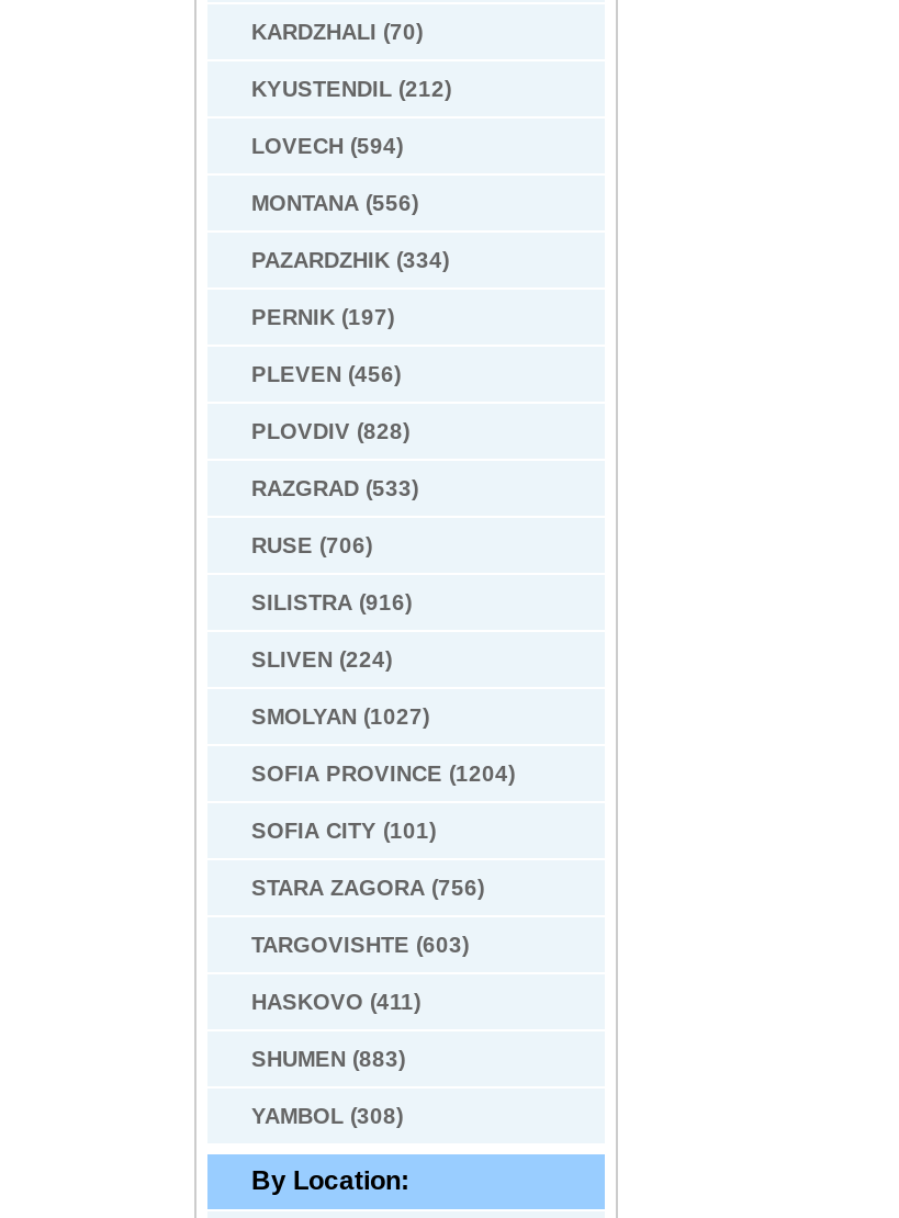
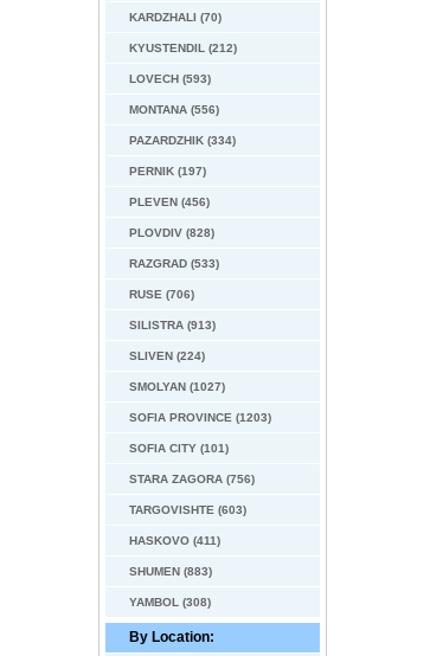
[251,134,403,158] LOVECH (594) -> [129,72,211,85] LOVECH (593)
[251,590,412,614] SILISTRA (916) -> [129,319,216,332] SILISTRA (913)
[251,762,515,786] SOFIA PROVINCE (1204) -> [129,411,271,424] SOFIA PROVINCE (1203)

